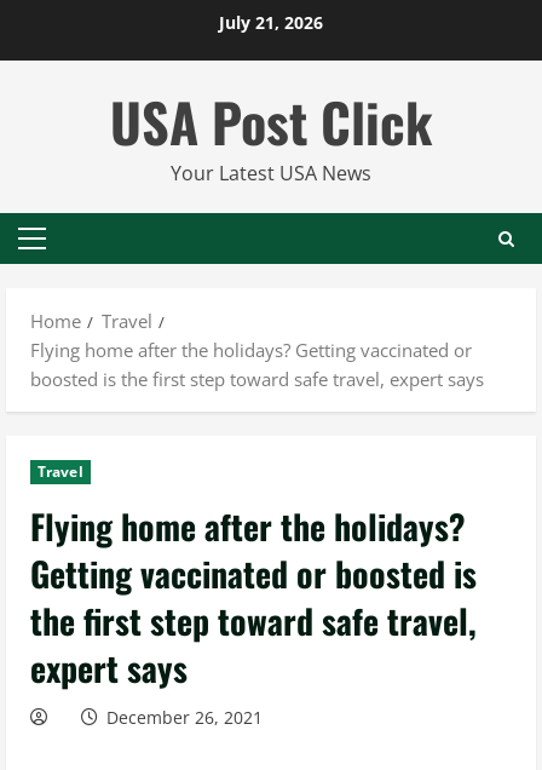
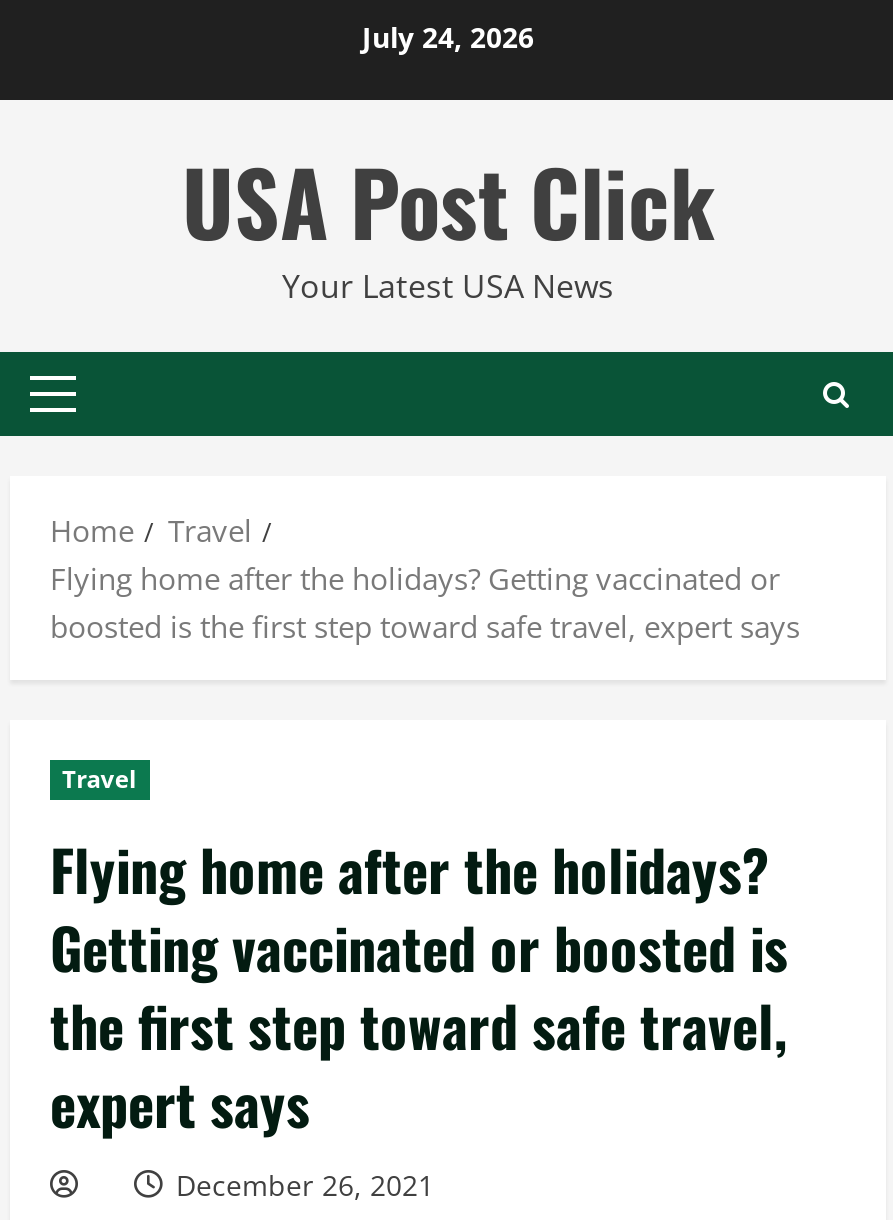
[219,10,323,33] July 21, 2026 -> [362,17,534,55] July 24, 2026

